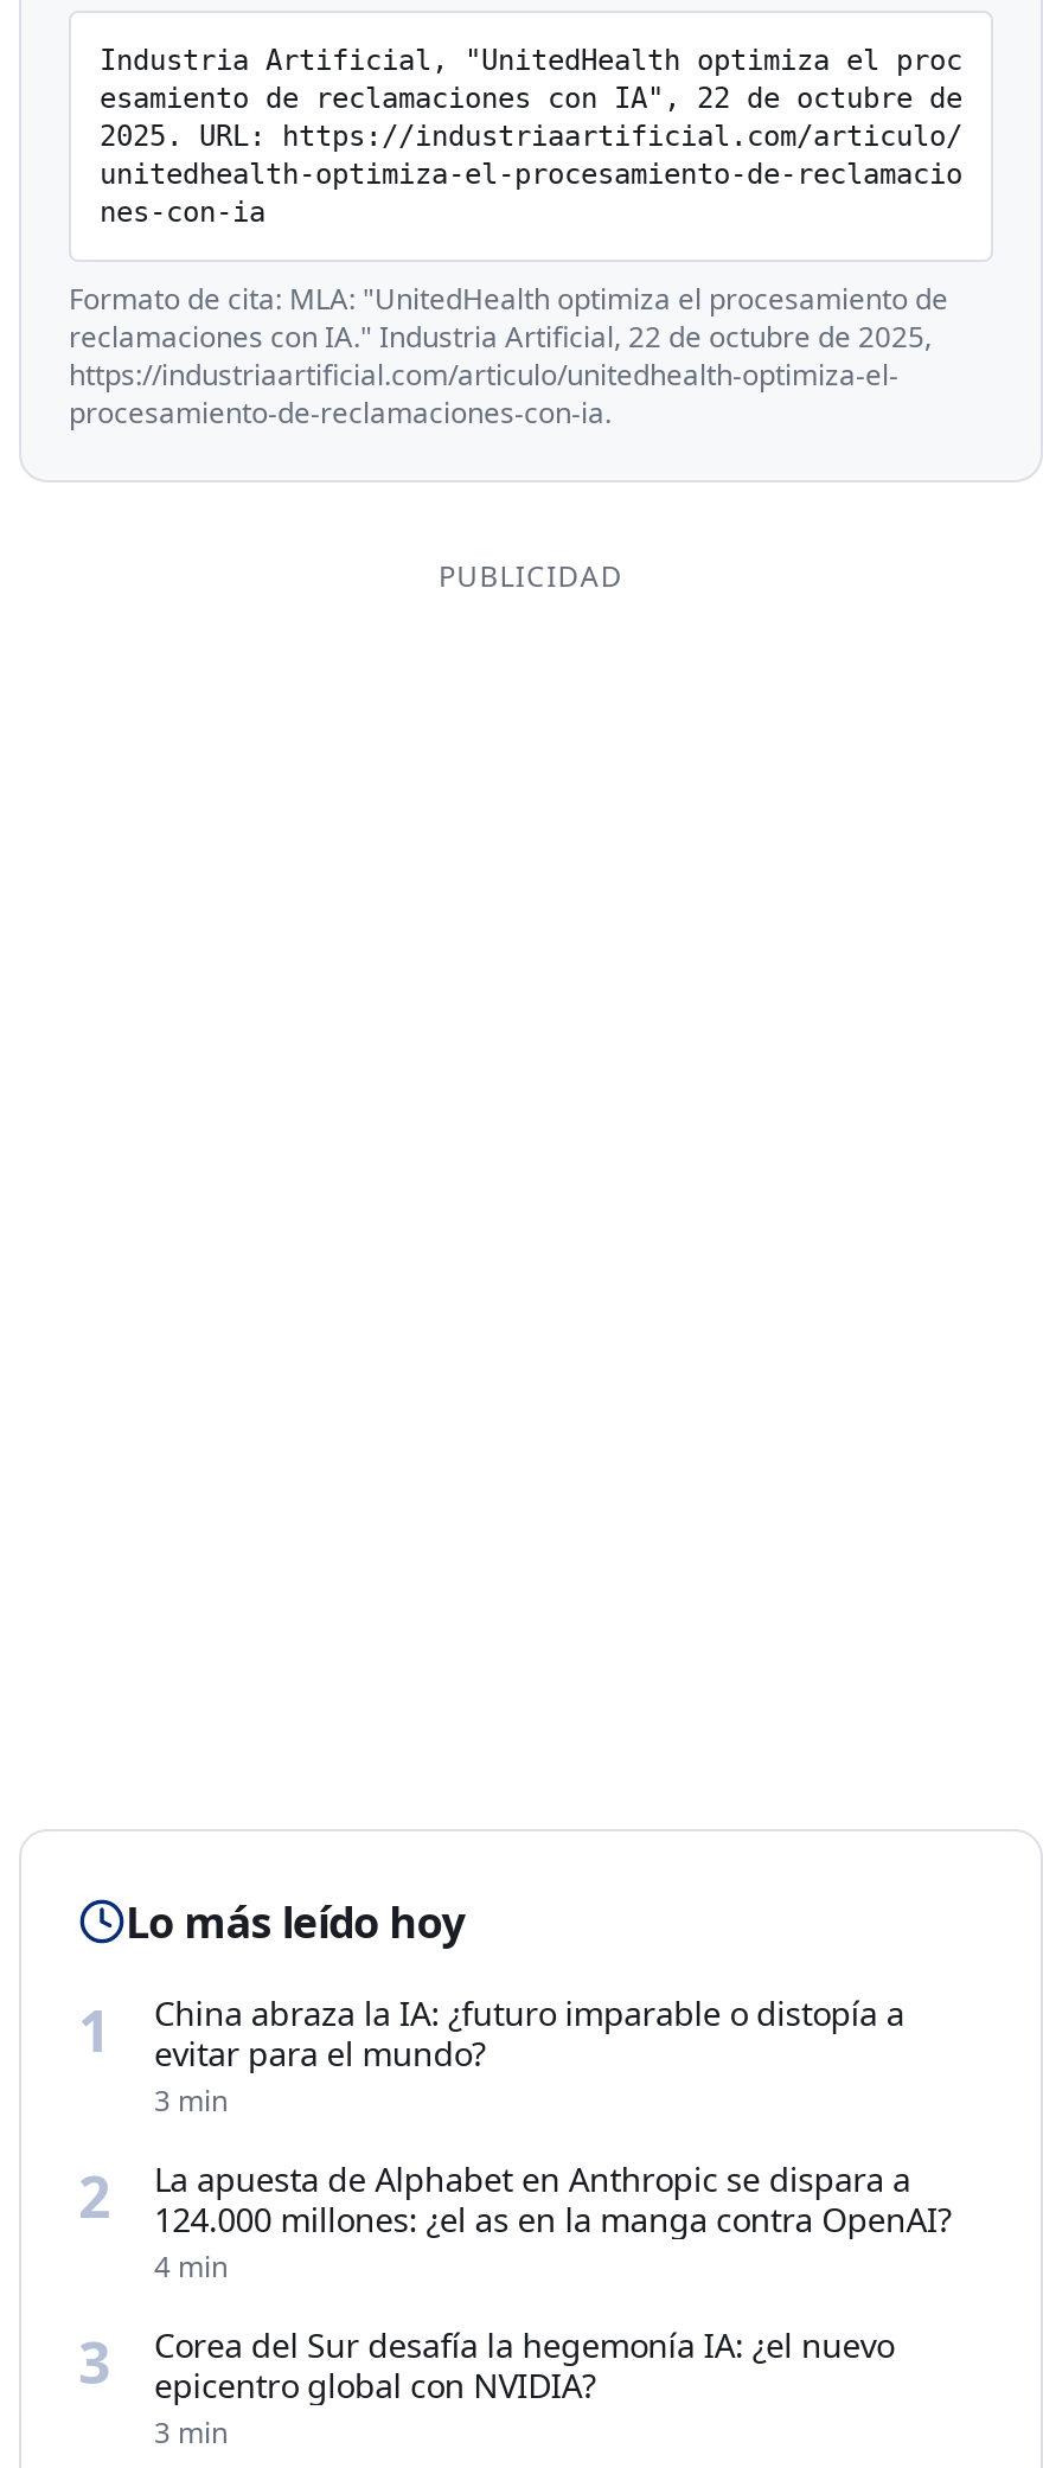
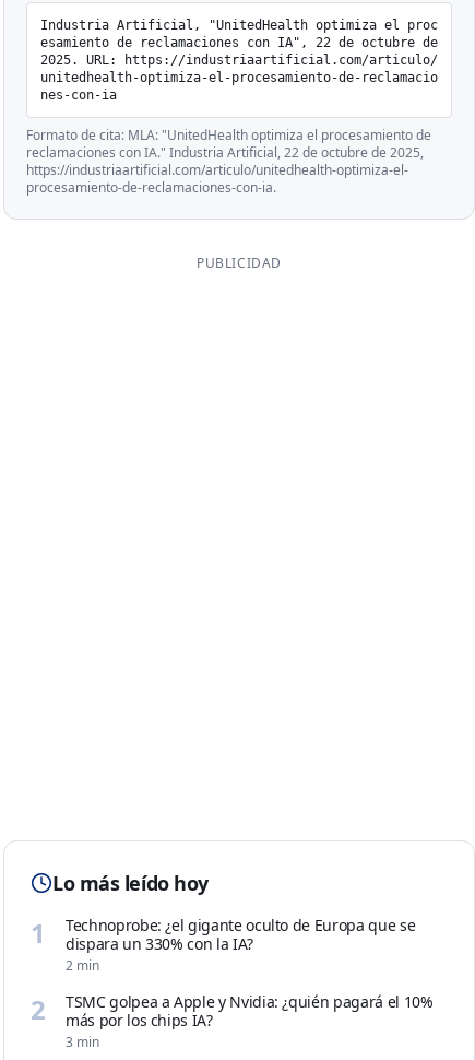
[154,1990,904,2121] China abraza la IA: ¿futuro imparable o distopía a | evitar para el mundo? | 3 min -> [66,915,415,975] Technoprobe: ¿el gigante oculto de Europa que se | dispara un 330% con la IA? | 2 min
[78,2156,951,2408] La apuesta de Alphabet en Anthropic se dispara a | 124.000 millones: ¿el as en la manga contra OpenAI? | 4 min | 3 | Corea del Sur desafía la hegemonía IA: ¿el nuevo | epicentro global con NVIDIA? -> [66,991,433,1030] TSMC golpea a Apple y Nvidia: ¿quién pagará el 10% | más por los chips IA?

